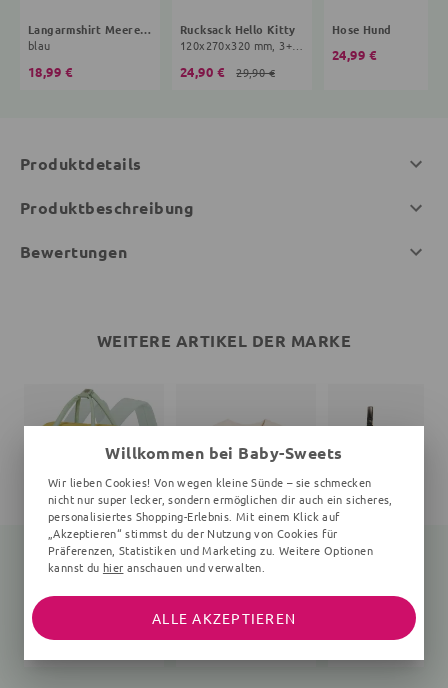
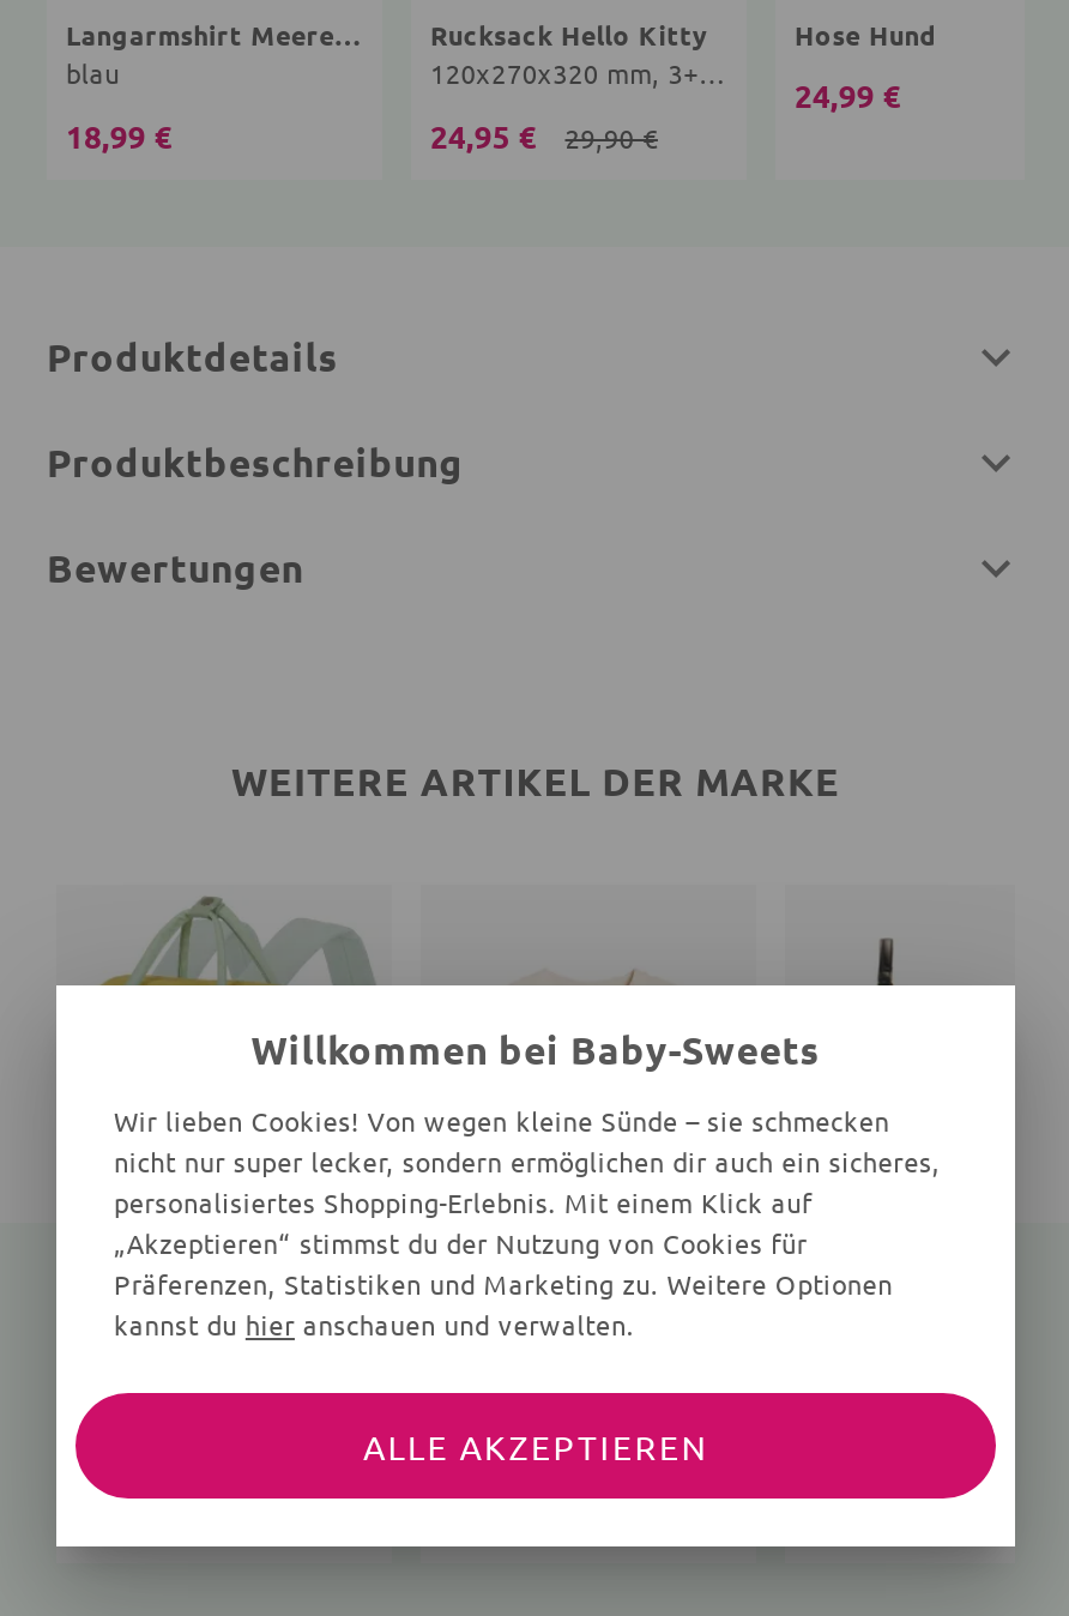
[180,63,275,80] 24,90 € 29,90 € -> [430,116,658,157] 24,95 € 29,90 €

